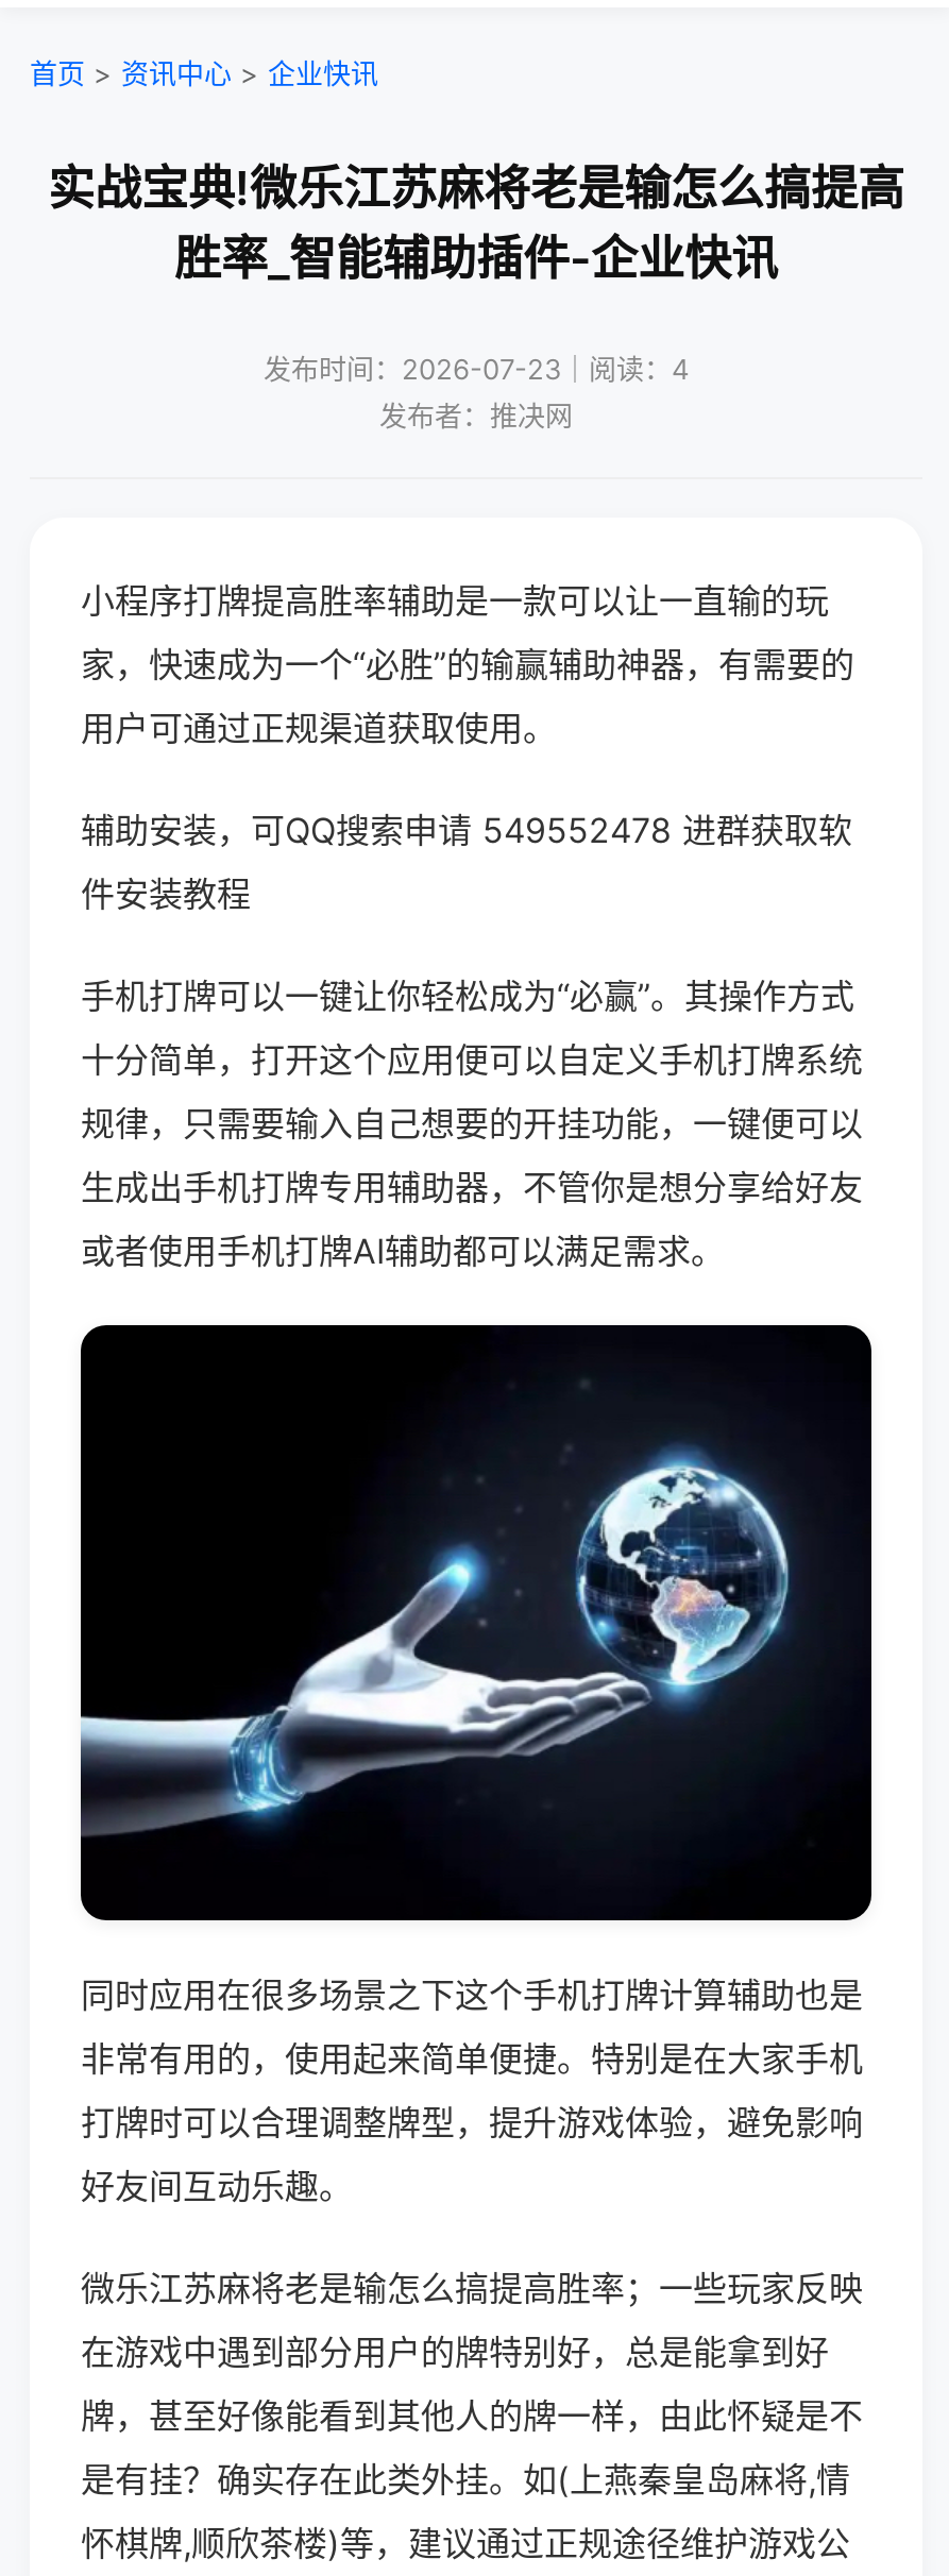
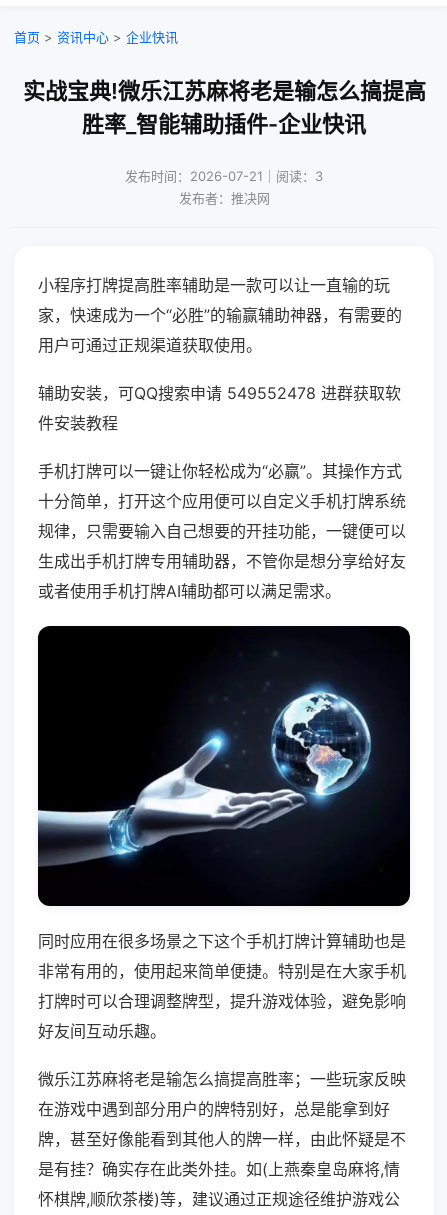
[264,352,689,386] 发布时间：2026-07-23｜阅读：4 -> [125,168,323,184] 发布时间：2026-07-21｜阅读：3

